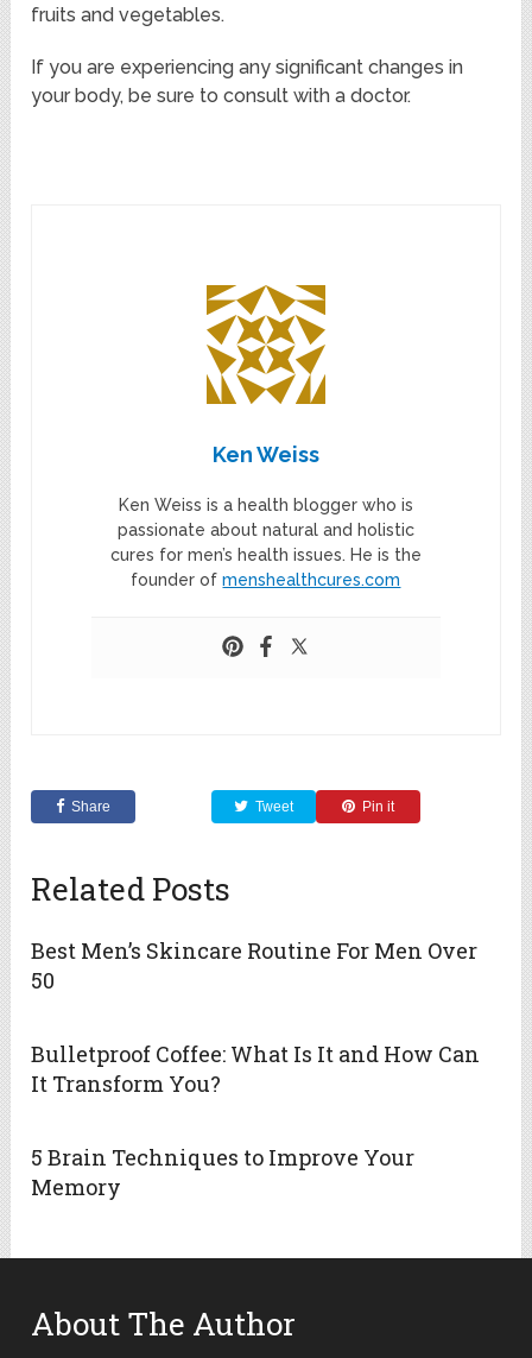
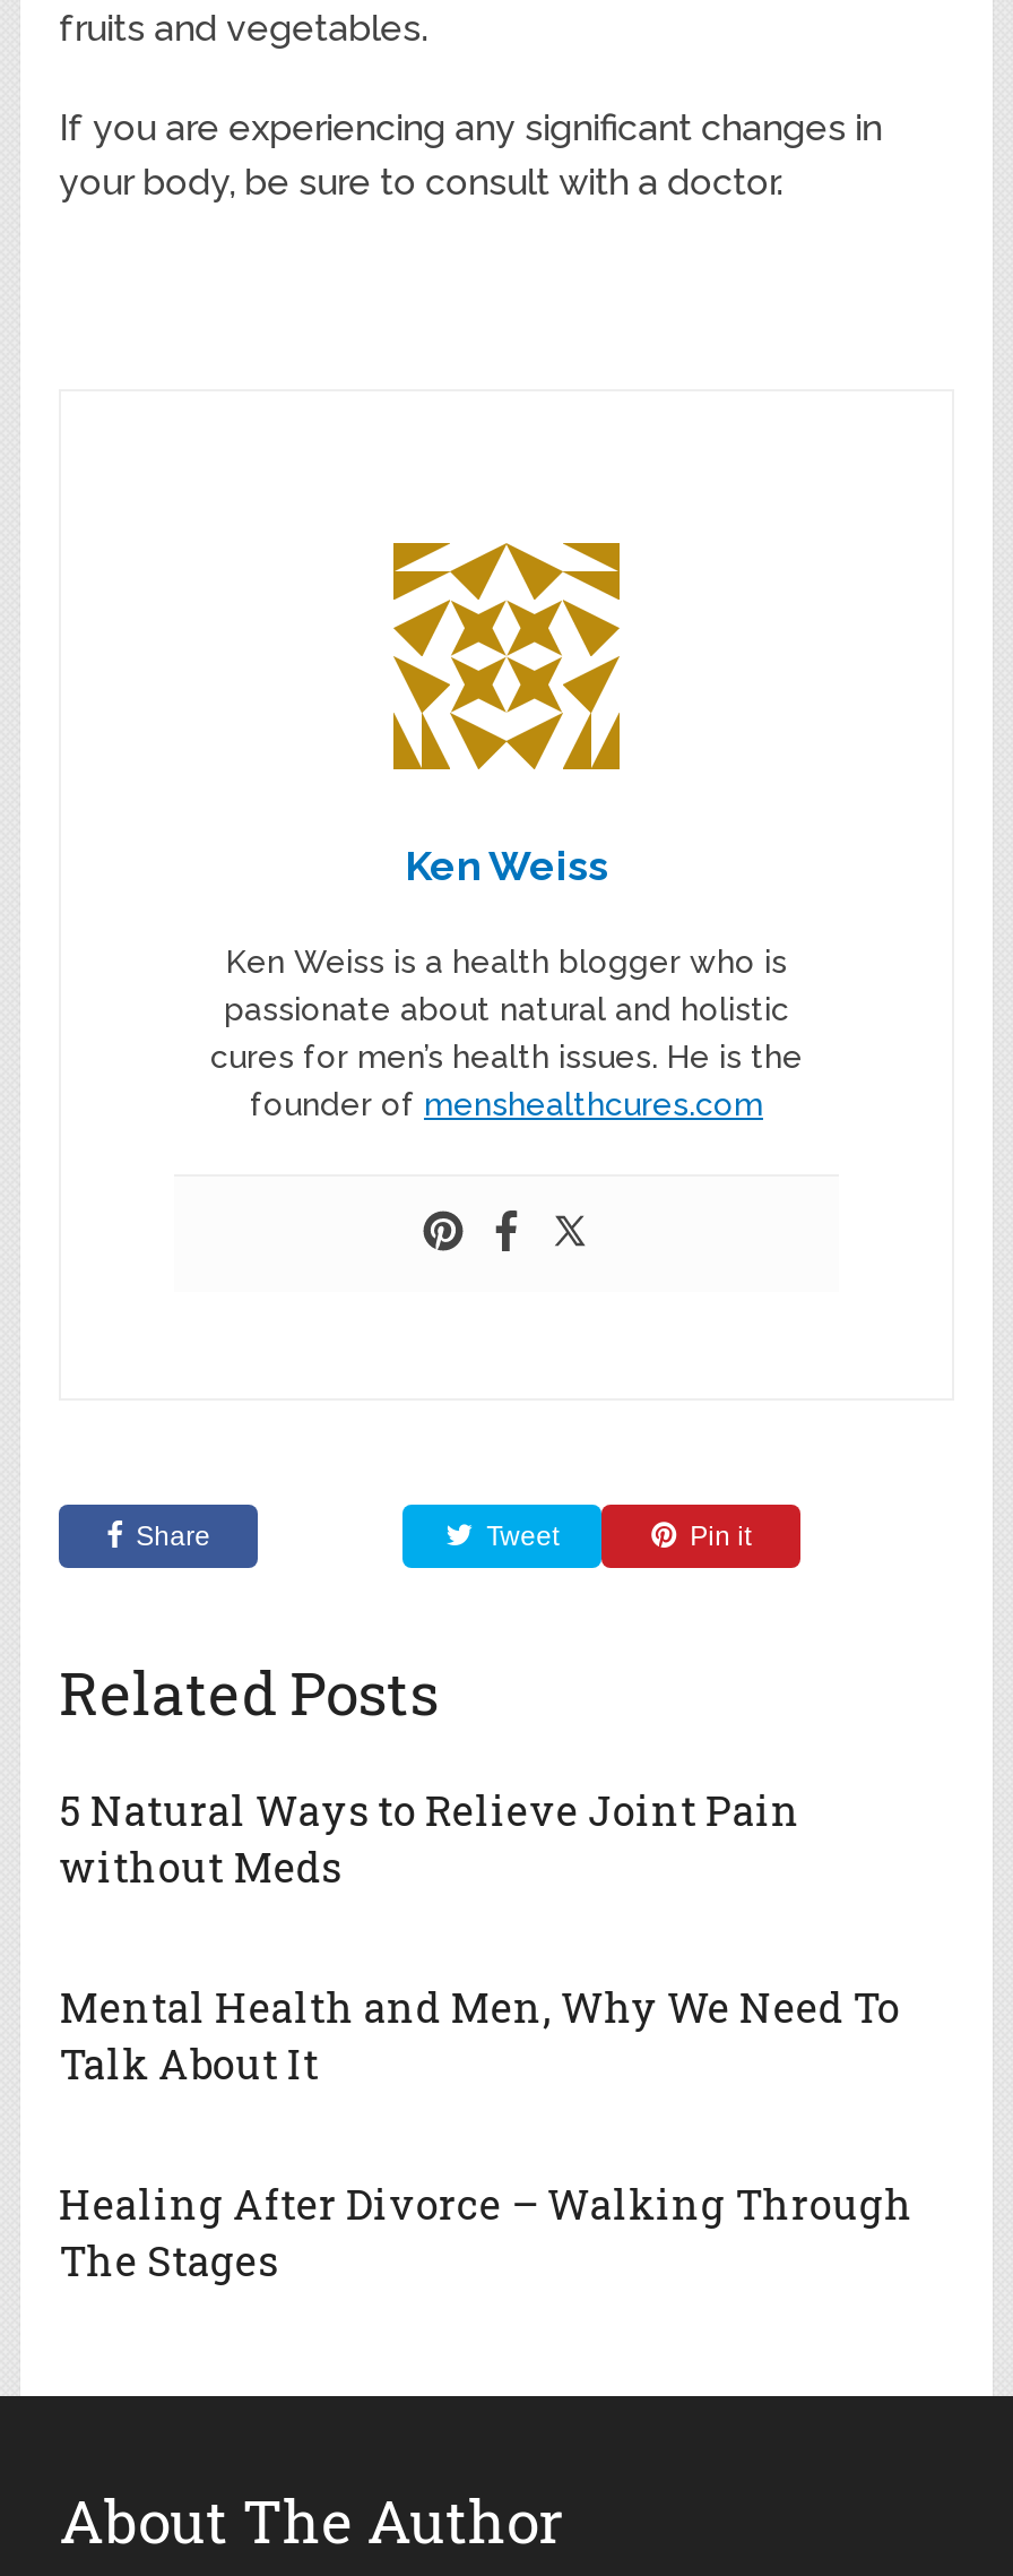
[31,936,477,994] Best Men’s Skincare Routine For Men Over | 50 -> [59,1782,801,1893] 5 Natural Ways to Relieve Joint Pain | without Meds
[31,1039,480,1097] Bulletproof Coffee: What Is It and How Can | It Transform You? -> [59,1979,900,2090] Mental Health and Men, Why We Need To | Talk About It
[31,1143,415,1201] 5 Brain Techniques to Improve Your | Memory -> [59,2176,914,2287] Healing After Divorce – Walking Through | The Stages

